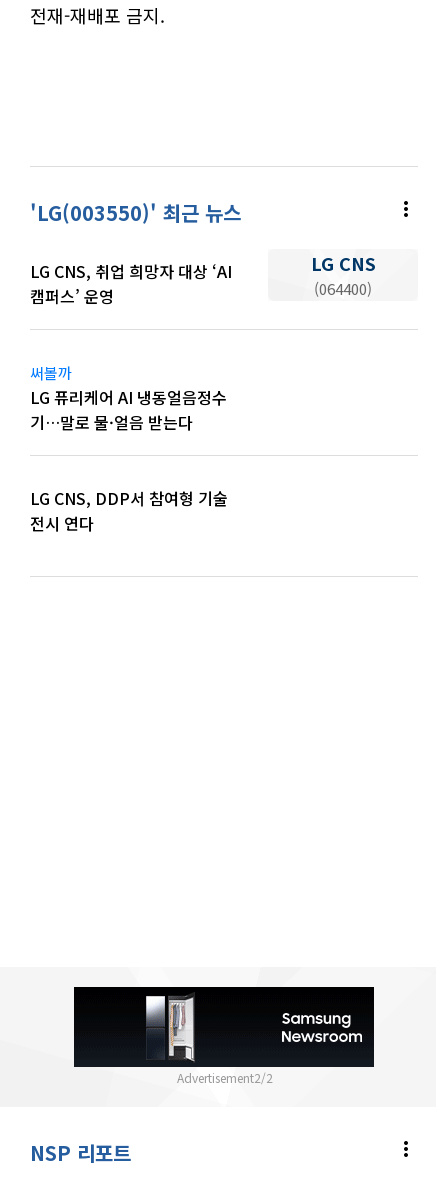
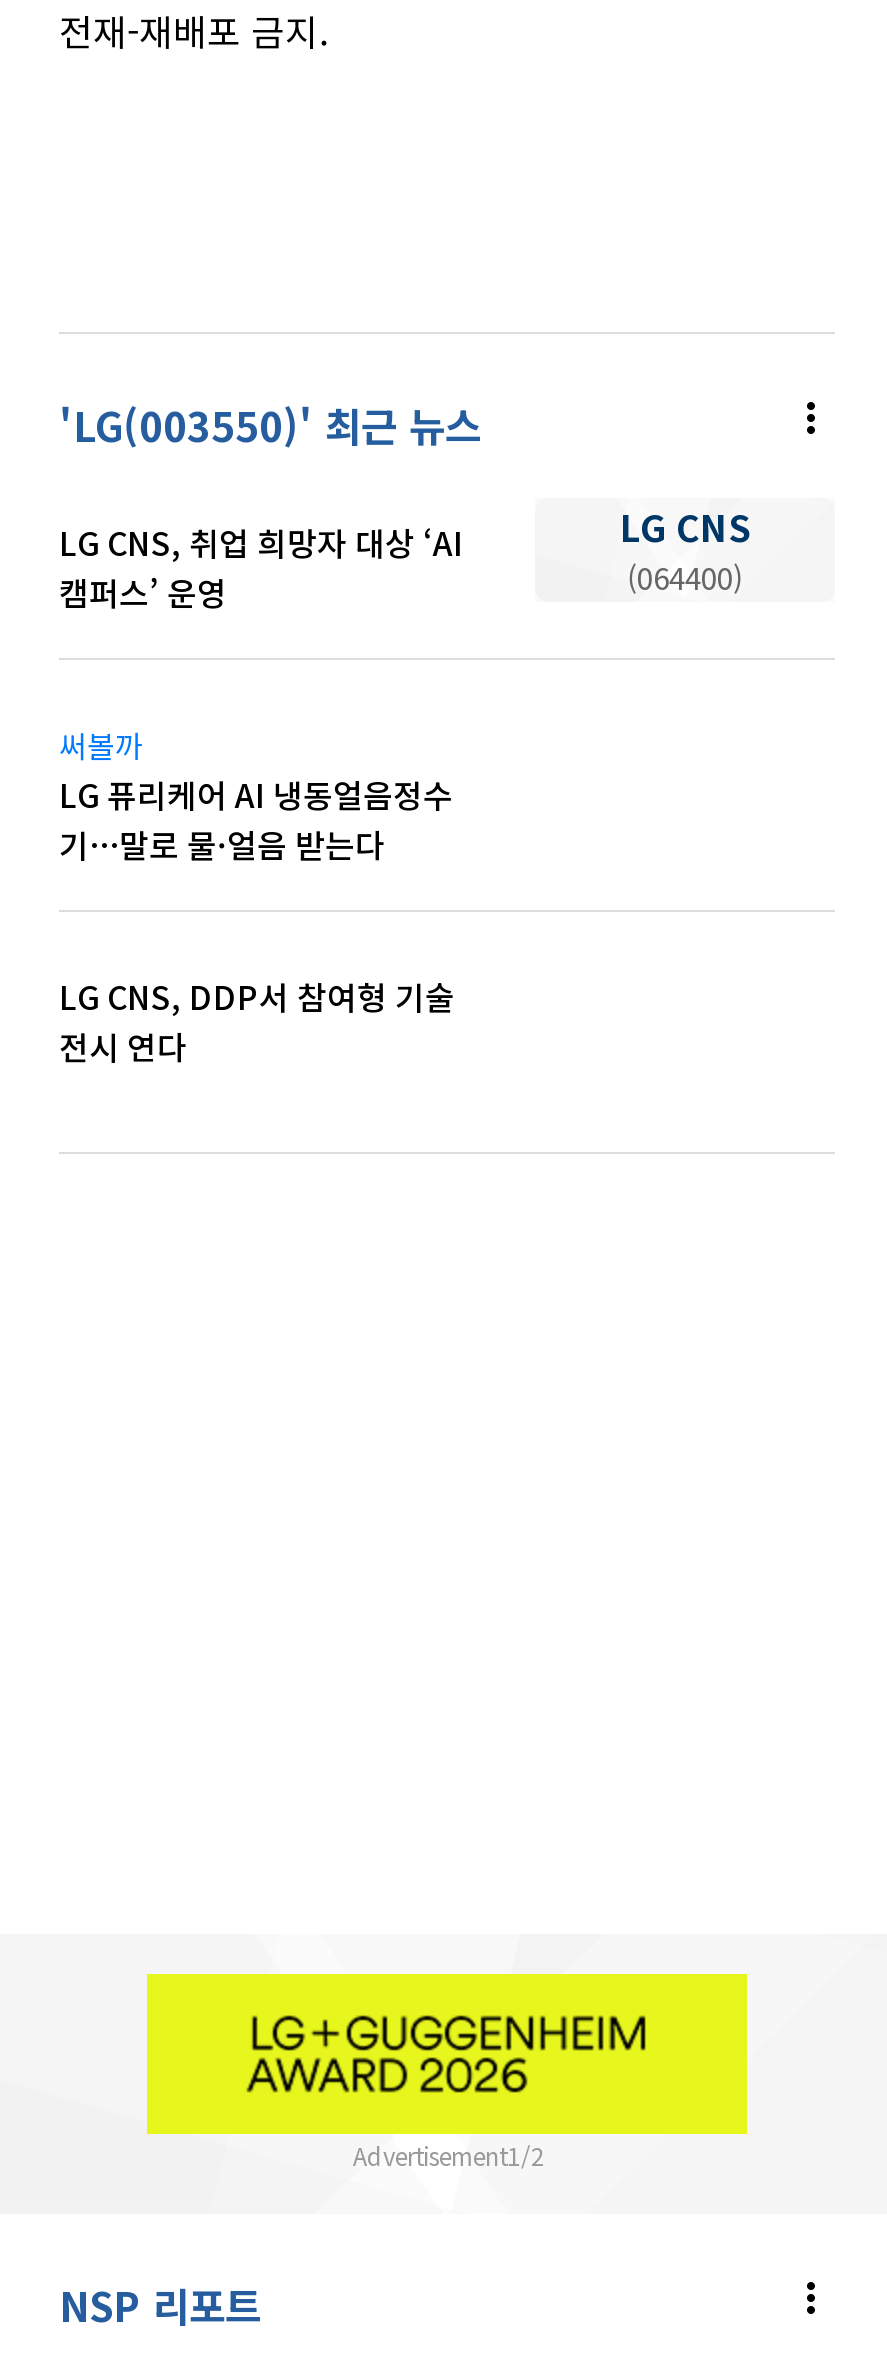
[73,986,375,1068] [image] -> [145,1972,749,2136] [image]

